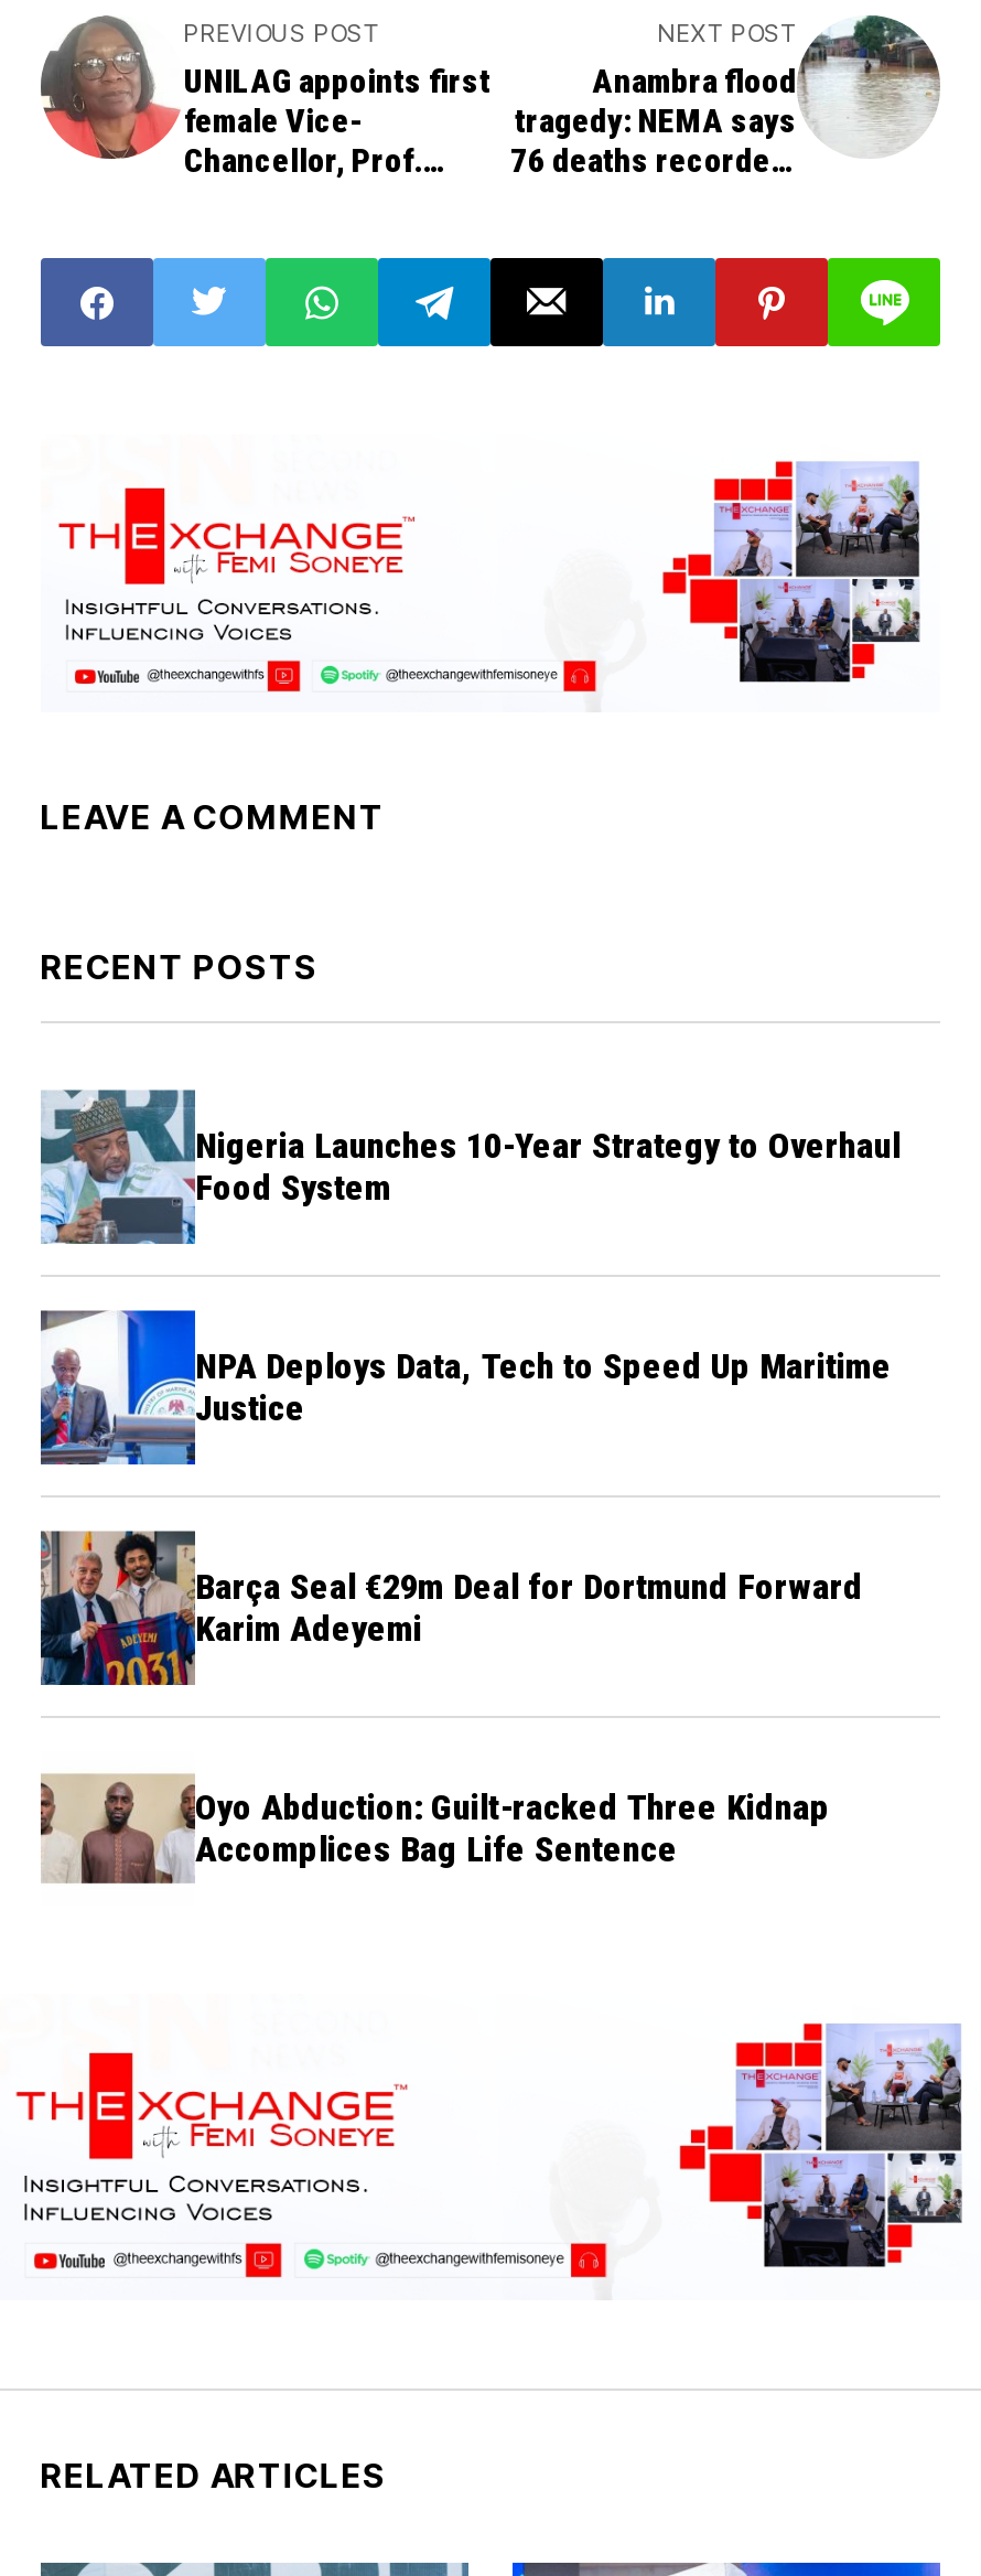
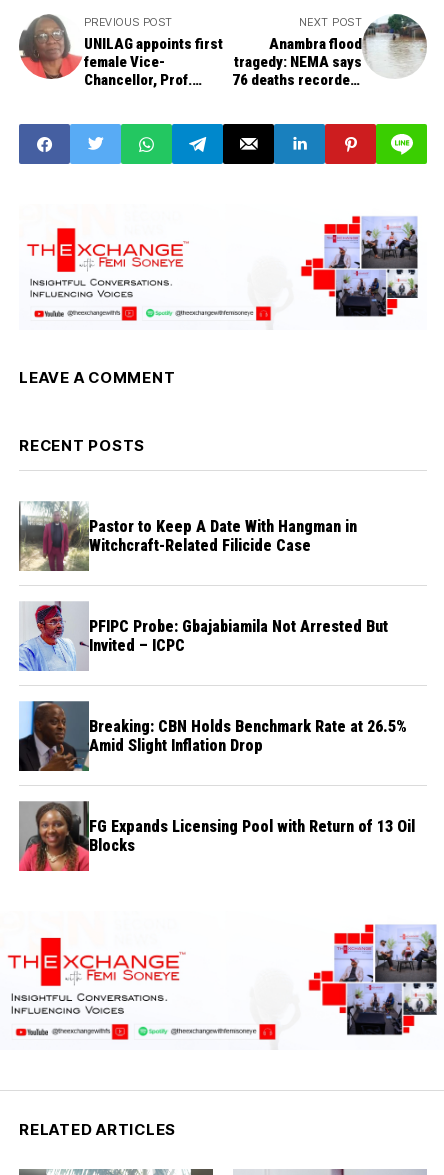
[39,1087,901,1246] [image] | Nigeria Launches 10-Year Strategy to Overhaul | Food System -> [18,501,357,571] [image] | Pastor to Keep A Date With Hangman in | Witchcraft-Related Filicide Case
[39,1310,892,1467] [image] | NPA Deploys Data, Tech to Speed Up Maritime | Justice -> [19,601,388,672] [image] | PFIPC Probe: Gbajabiamila Not Arrested But | Invited – ICPC
[39,1528,863,1687] [image] | Barça Seal €29m Deal for Dortmund Forward | Karim Adeyemi -> [18,700,407,772] [image] | Breaking: CBN Holds Benchmark Rate at 26.5% | Amid Slight Inflation Drop
[41,1751,830,1906] [image] | Oyo Abduction: Guilt-racked Three Kidnap | Accomplices Bag Life Sentence -> [18,800,415,872] [image] | FG Expands Licensing Pool with Return of 13 Oil | Blocks

